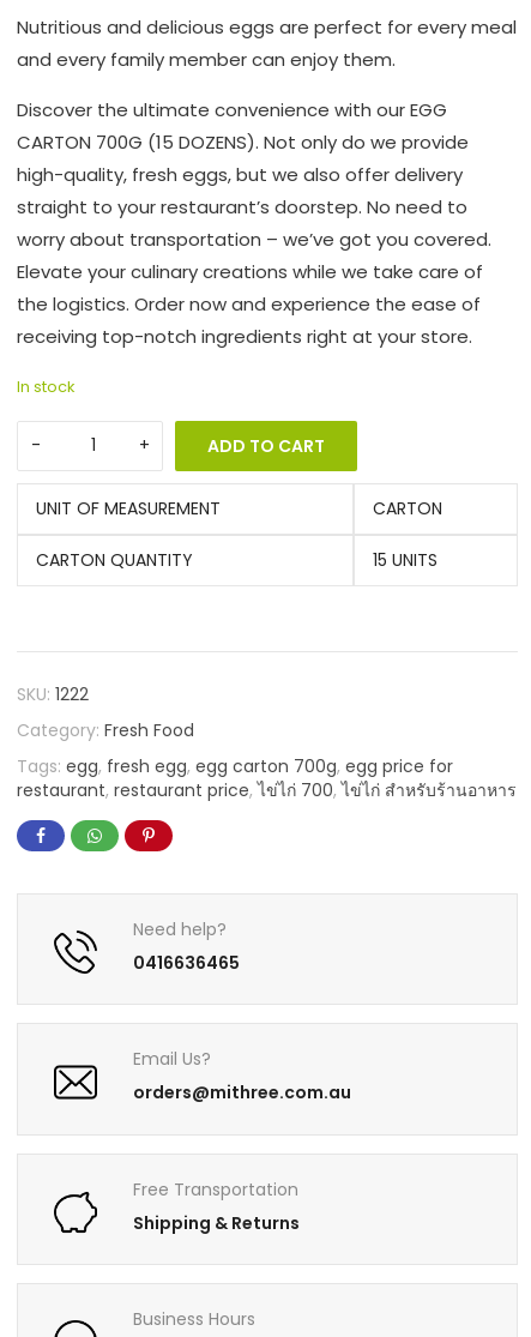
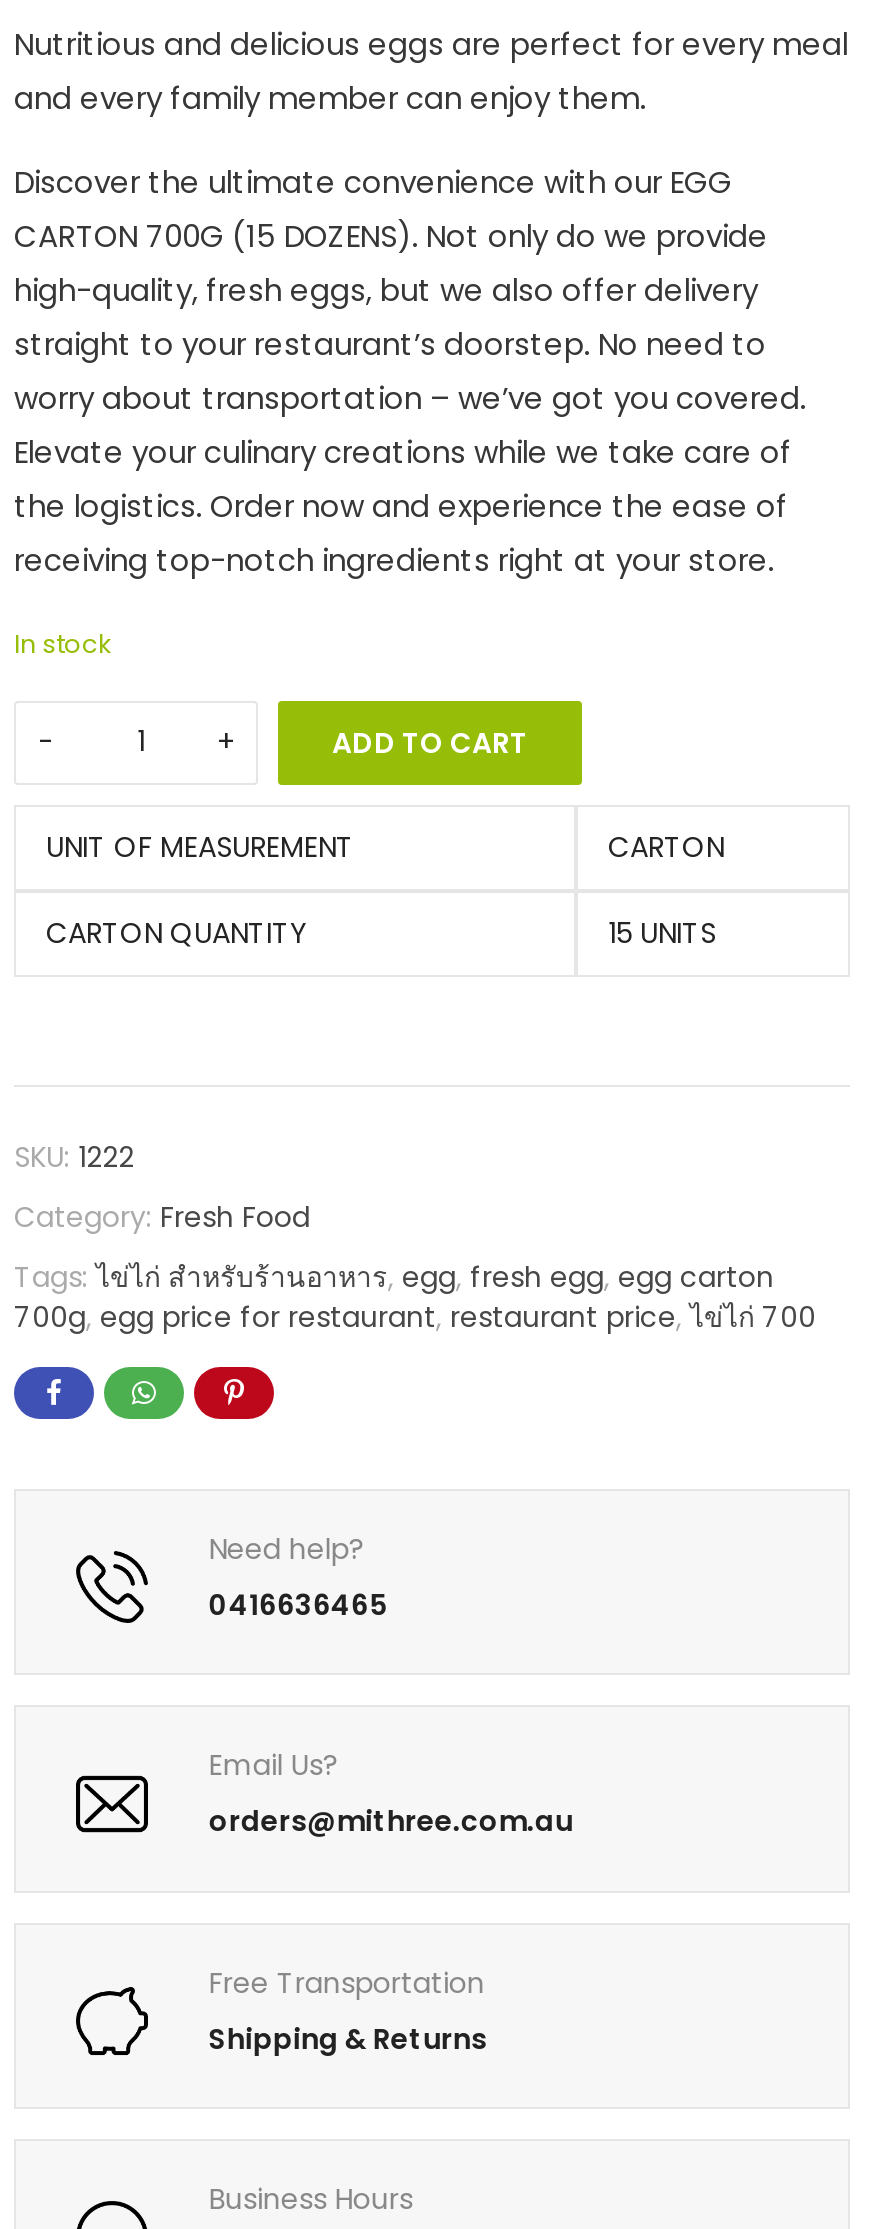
[17,754,517,802] Tags: egg, fresh egg, egg carton 700g, egg price for | restaurant, restaurant price,ไข่ไก่ 700,ไข่ไก่ สำหรับร้านอาหาร -> [14,1257,816,1337] Tags:ไข่ไก่ สำหรับร้านอาหาร, egg, fresh egg, egg carton | 700g, egg price for restaurant, restaurant price,ไข่ไก่ 700

